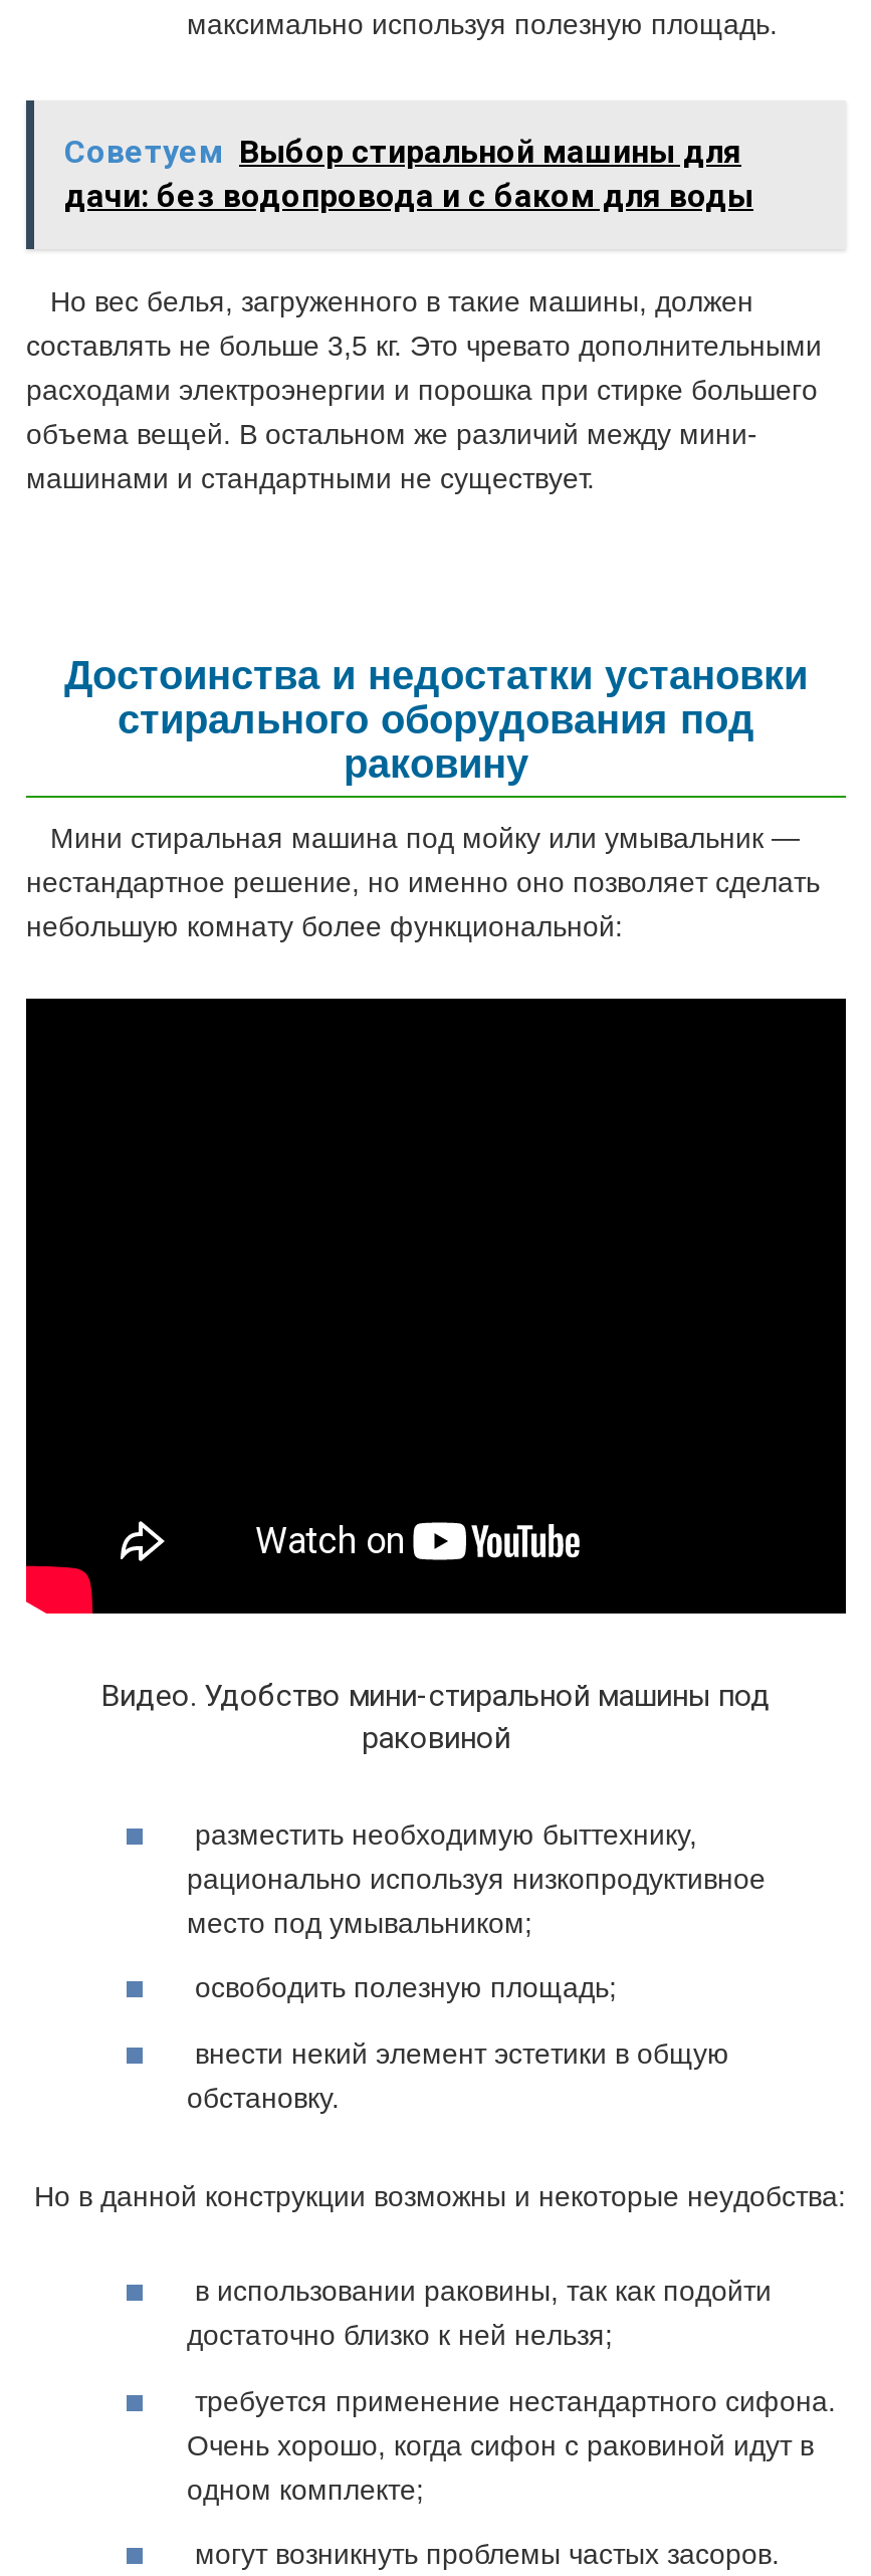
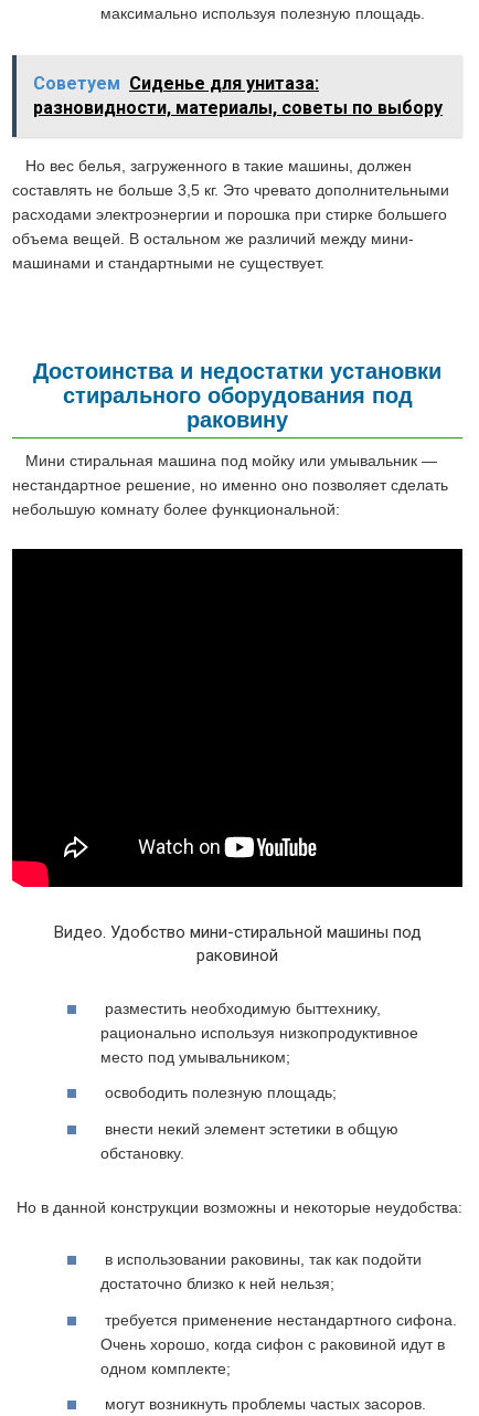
[64,133,753,215] Советуем Выбор стиральной машины для | дачи: без водопровода и с баком для воды -> [33,73,443,118] Советуем Сиденье для унитаза: | разновидности, материалы, советы по выбору

